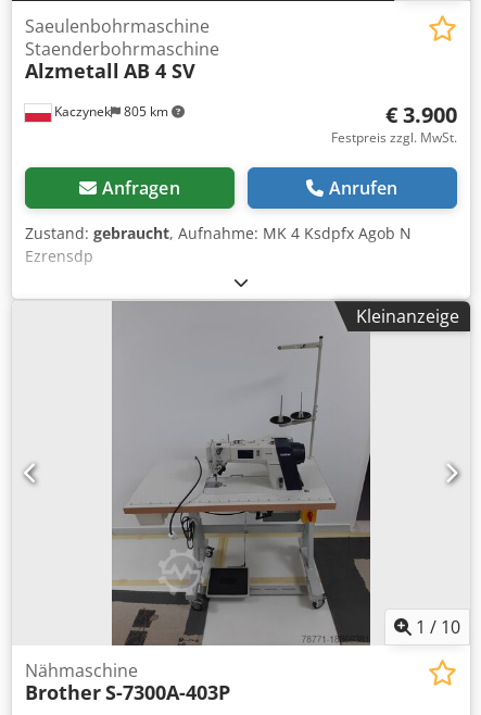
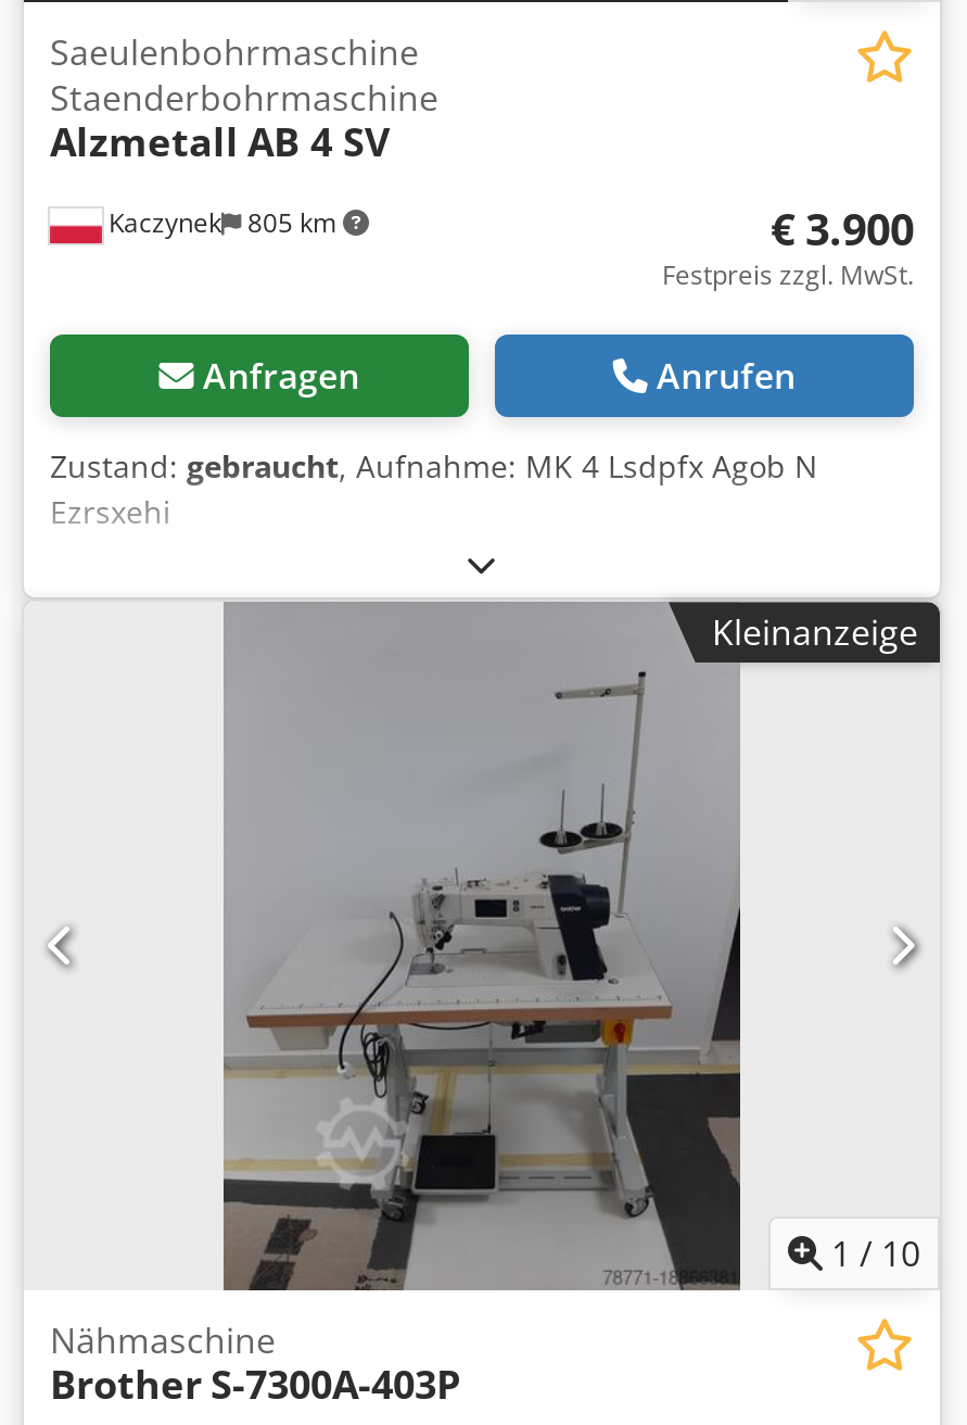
[25,223,412,266] Zustand: gebraucht, Aufnahme: MK 4 Ksdpfx Agob N | Ezrensdp -> [50,446,818,533] Zustand: gebraucht, Aufnahme: MK 4 Lsdpfx Agob N | Ezrsxehi

